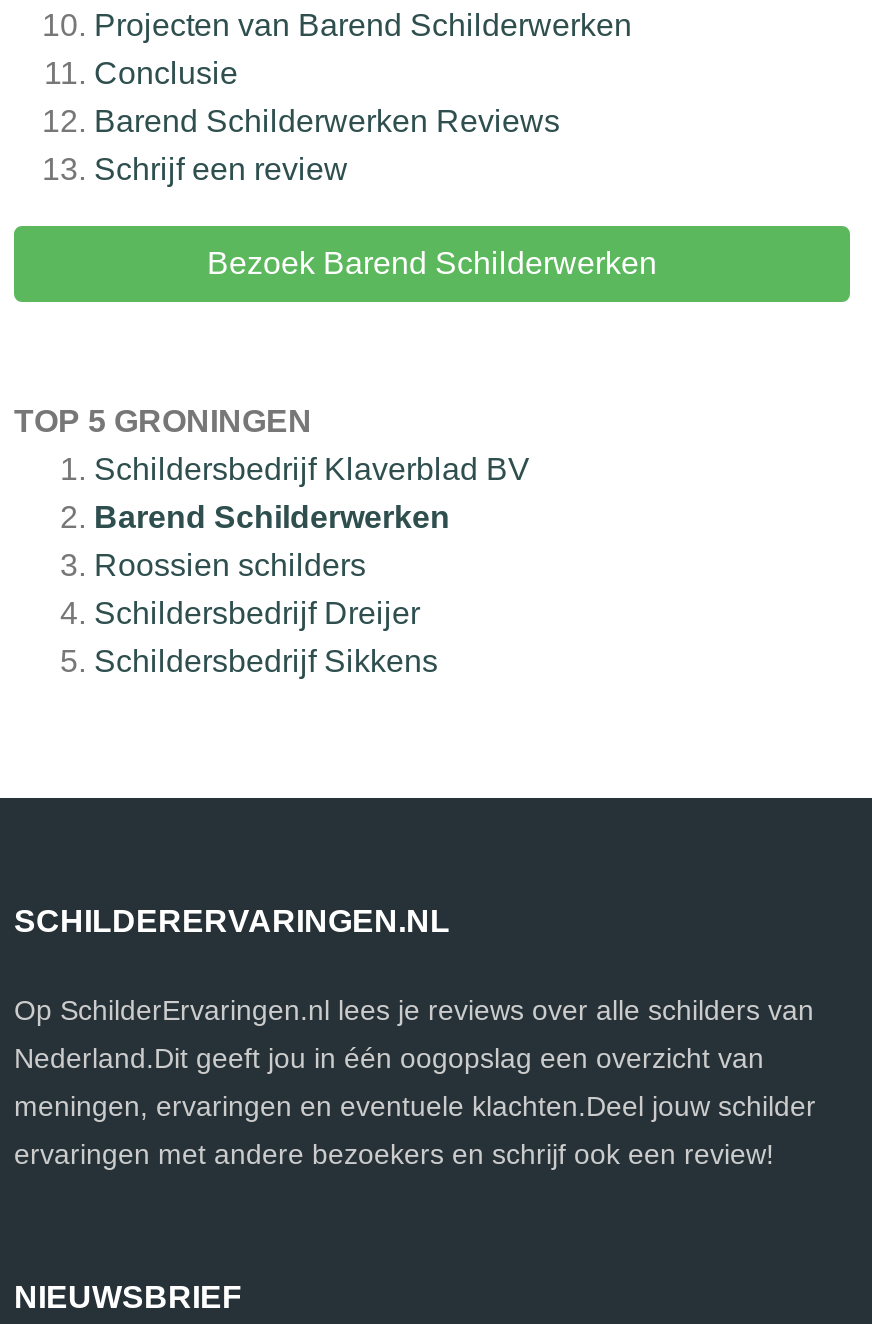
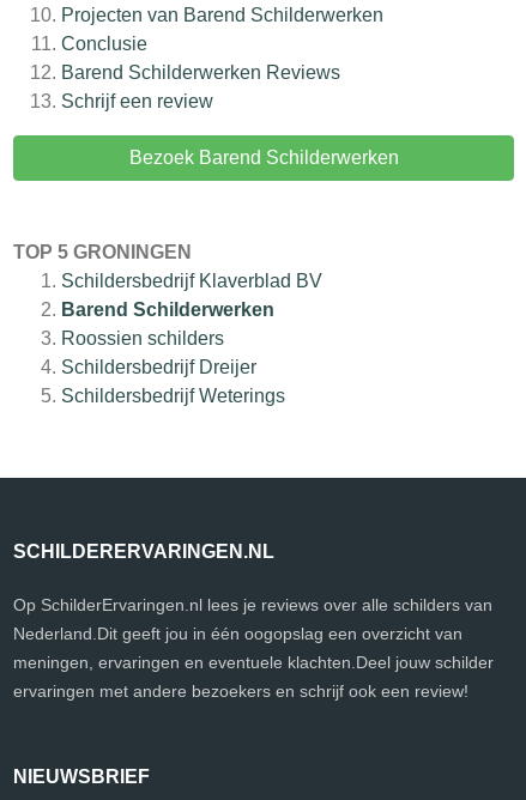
[94,645,438,679] Schildersbedrijf Sikkens -> [61,386,285,406] Schildersbedrijf Weterings

